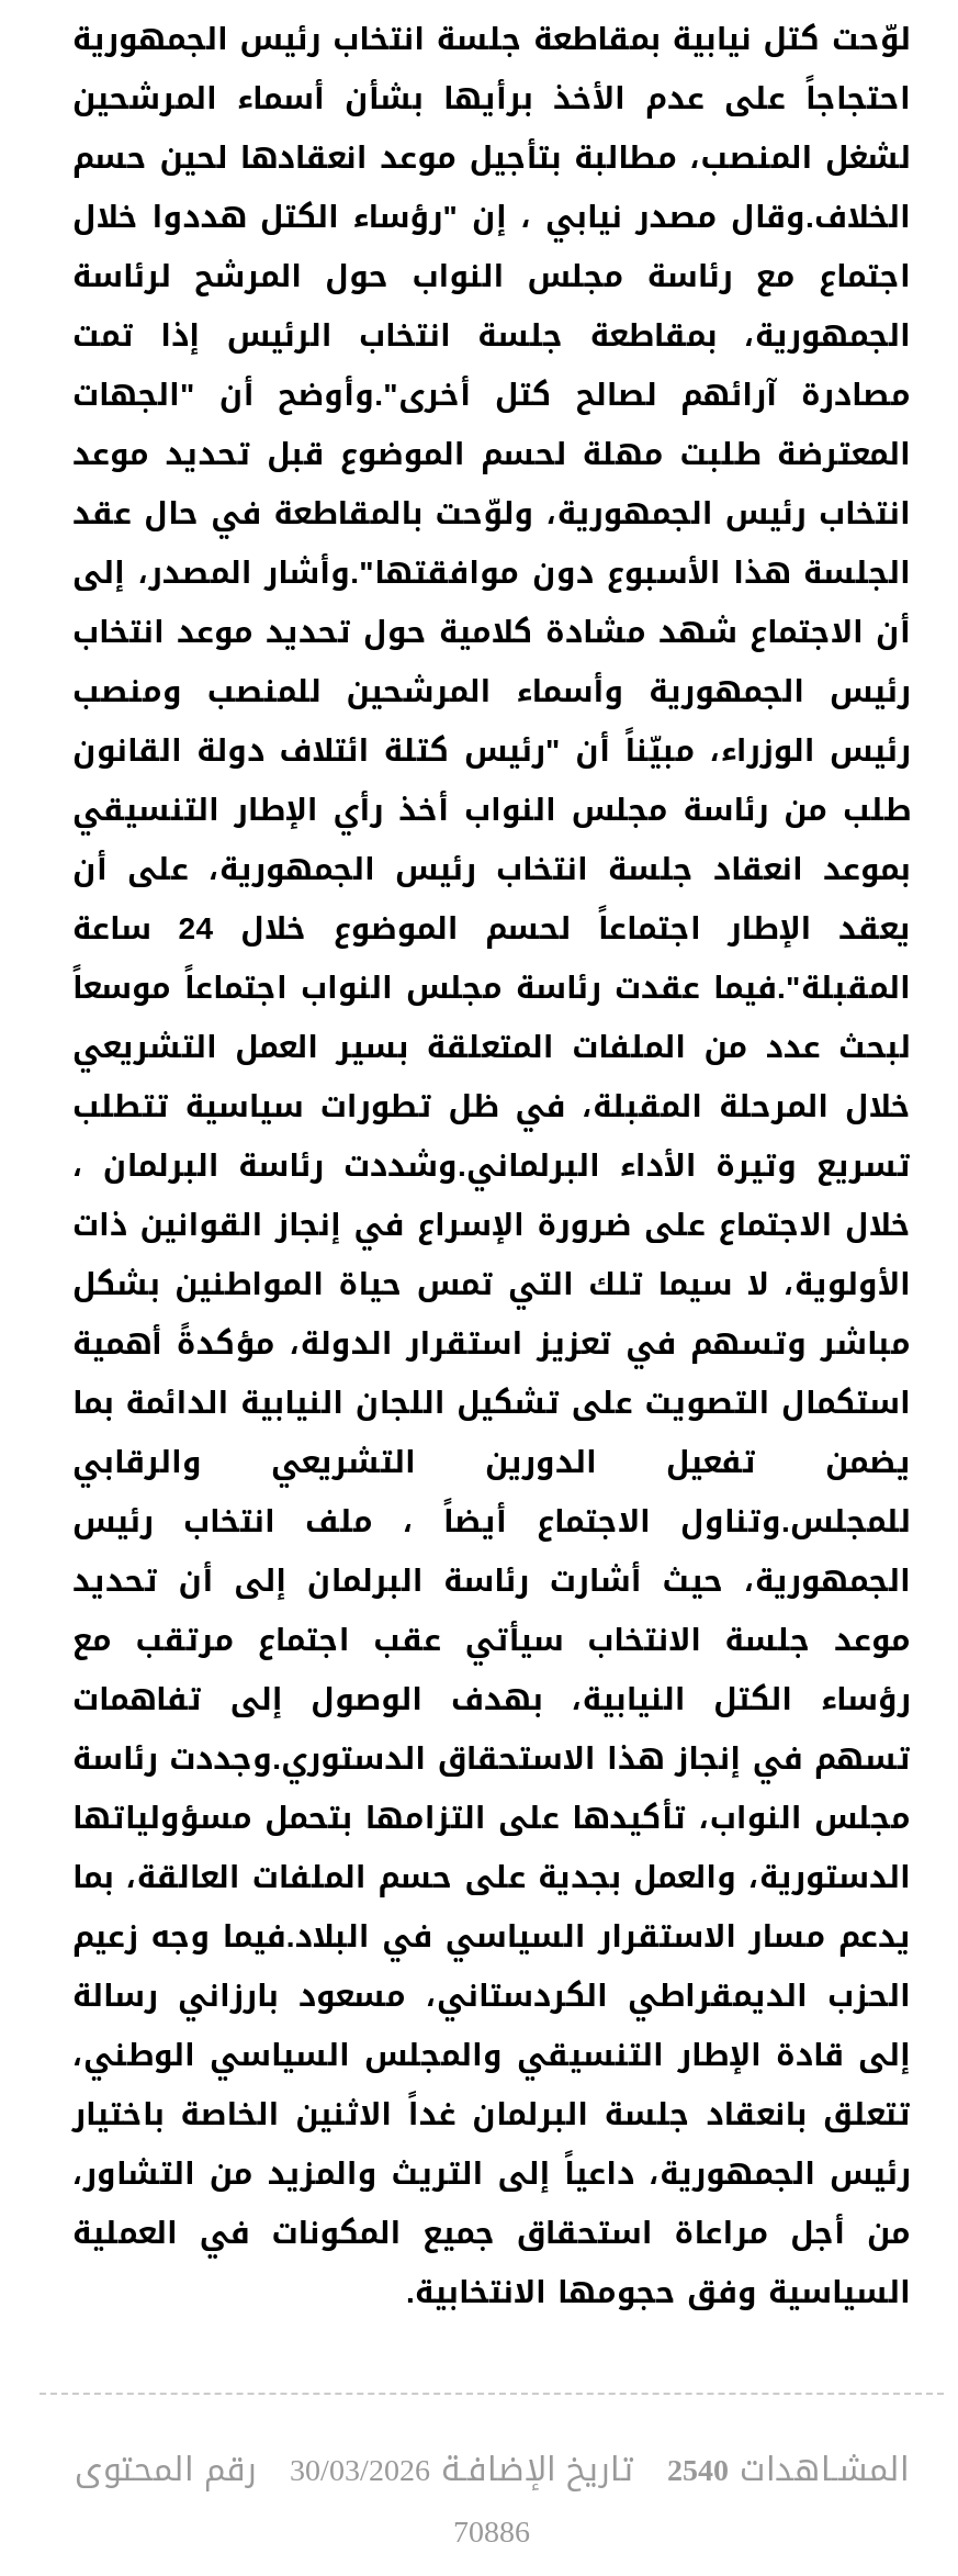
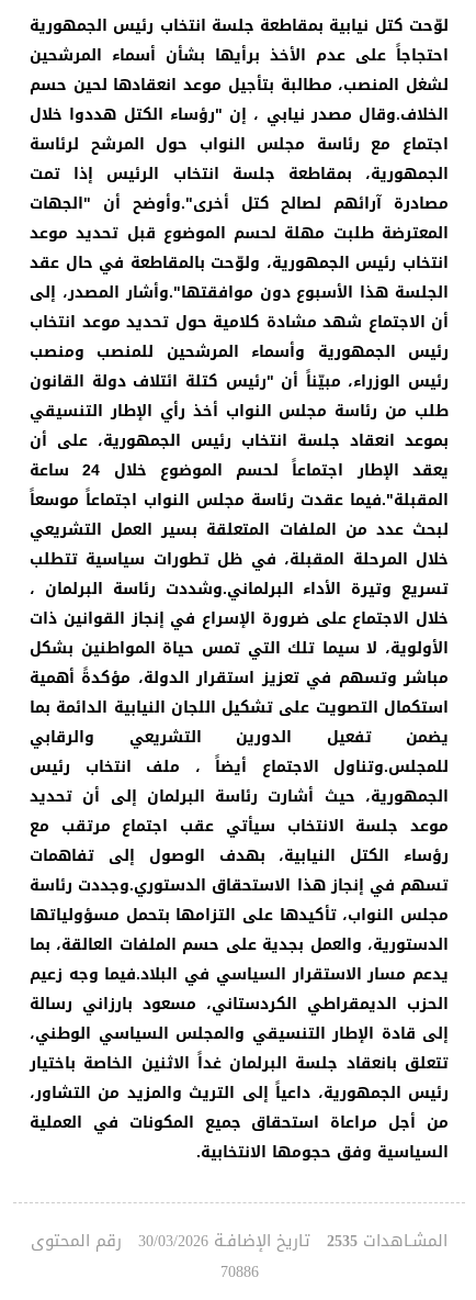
[75,2439,909,2500] المشـاهدات 2540 تاريخ الإضافـة 30/03/2026 رقم المحتوى -> [31,1225,447,1256] المشـاهدات 2535 تاريخ الإضافـة 30/03/2026 رقم المحتوى

